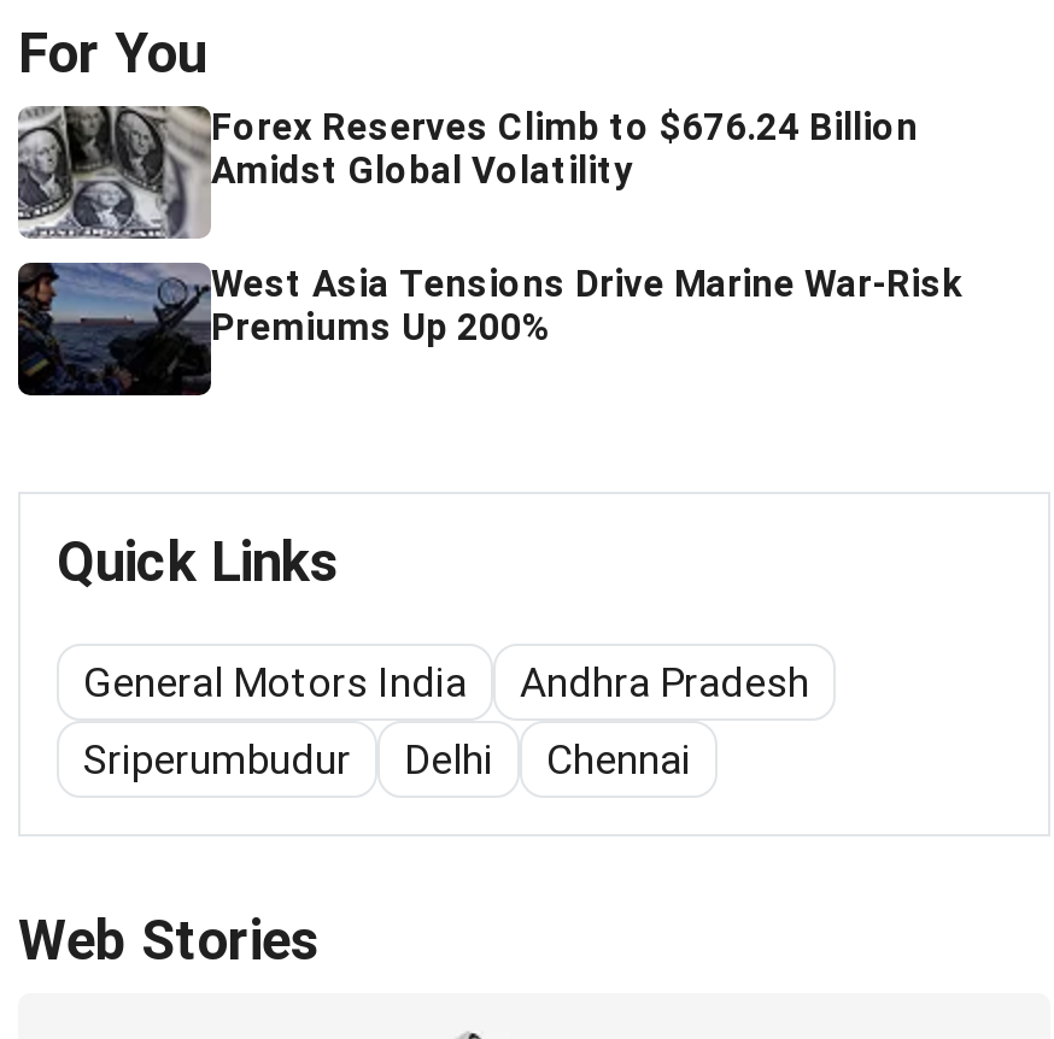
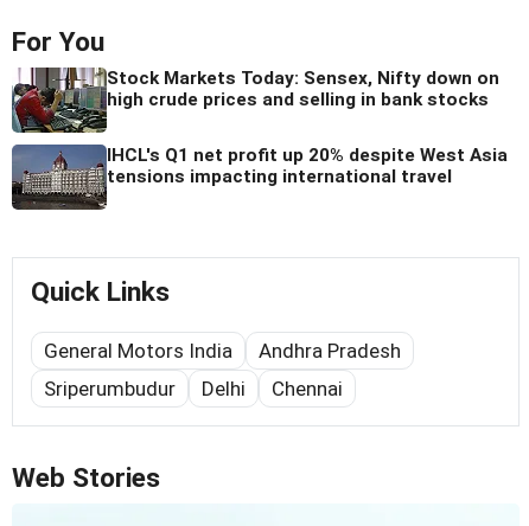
[16,104,918,239] [image] | Forex Reserves Climb to $676.24 Billion | Amidst Global Volatility -> [12,68,499,134] [image] | Stock Markets Today: Sensex, Nifty down on | high crude prices and selling in bank stocks
[16,260,961,395] [image] | West Asia Tensions Drive Marine War-Risk | Premiums Up 200% -> [11,143,508,210] [image] | IHCL's Q1 net profit up 20% despite West Asia | tensions impacting international travel

